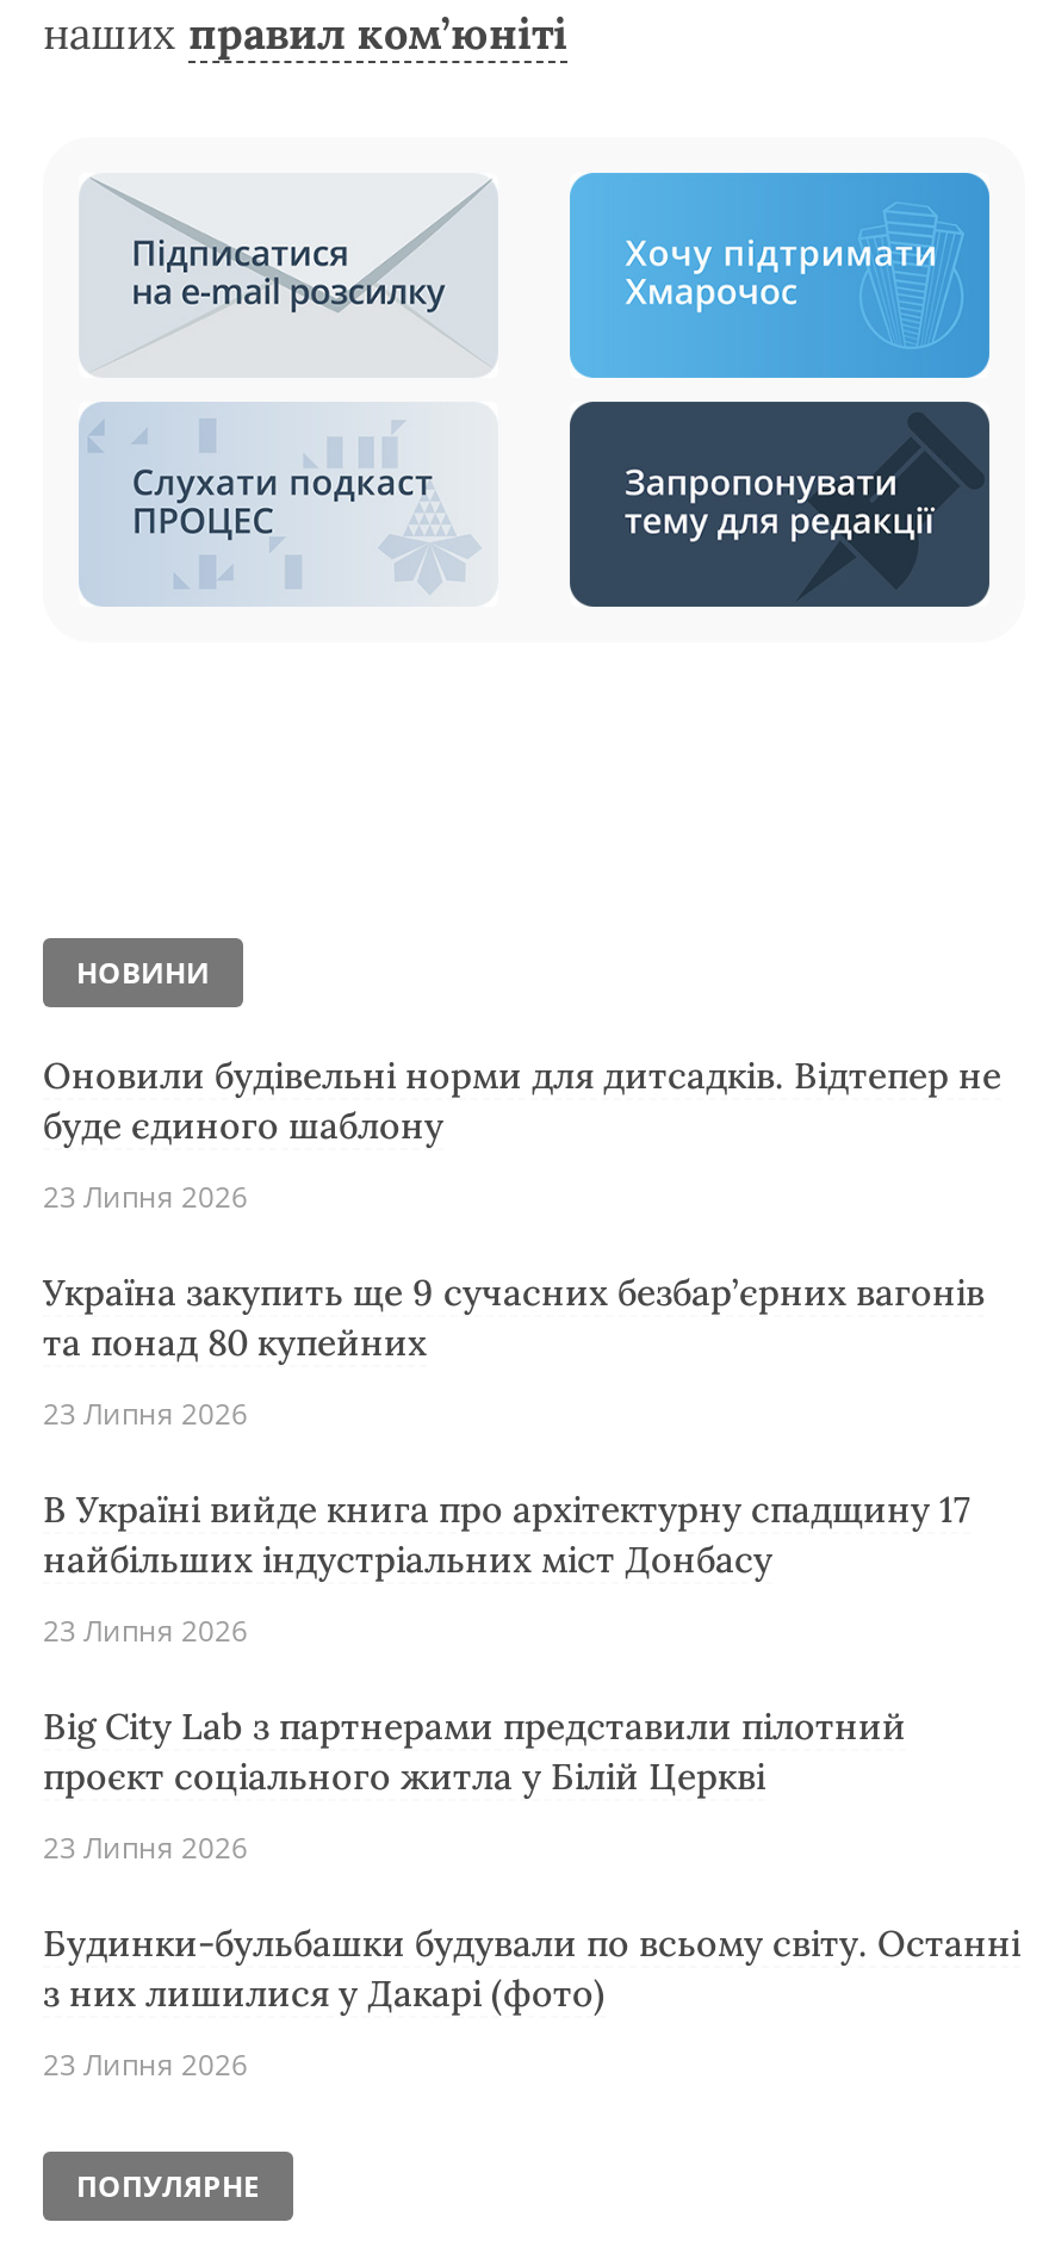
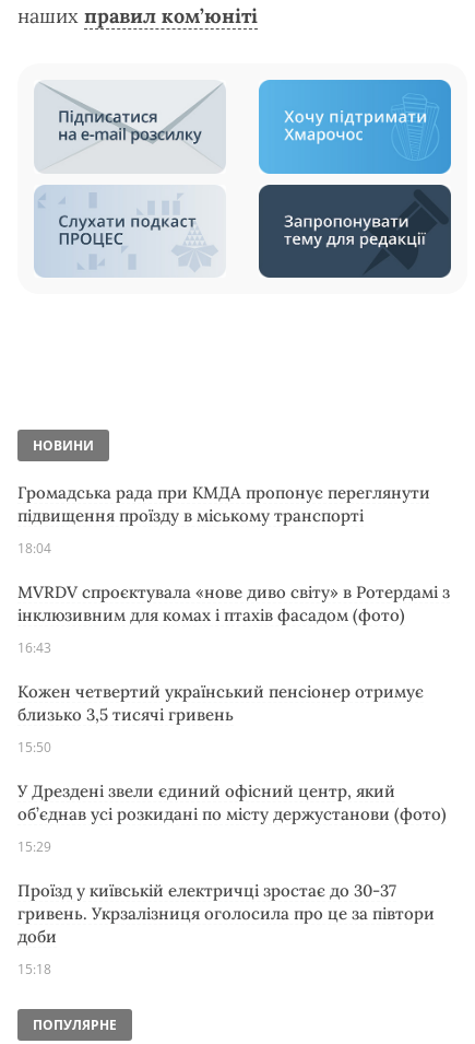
[43,1052,1001,1148] Оновили будівельні норми для дитсадків. Відтепер не | буде єдиного шаблону -> [17,483,430,526] Громадська рада при КМДА пропонує переглянути | підвищення проїзду в міському транспорті
[43,1176,248,1217] 23 Липня 2026 -> [17,539,51,558] 18:04
[43,1269,985,1365] Україна закупить ще 9 сучасних безбар’єрних вагонів | та понад 80 купейних -> [17,582,450,626] MVRDV спроєктувала «нове диво світу» в Ротердамі з | інклюзивним для комах і птахів фасадом (фото)
[43,1393,248,1434] 23 Липня 2026 -> [17,639,51,657] 16:43
[43,1486,970,1582] В Україні вийде книга про архітектурну спадщину 17 | найбільших індустріальних міст Донбасу -> [17,681,424,725] Кожен четвертий український пенсіонер отримує | близько 3,5 тисячі гривень
[43,1610,248,1651] 23 Липня 2026 -> [17,738,51,757] 15:50
[43,1703,906,1799] Big City Lab з партнерами представили пілотний | проєкт соціального житла у Білій Церкві -> [17,781,447,825] У Дрездені звели єдиний офісний центр, який | об’єднав усі розкидані по місту держустанови (фото)
[43,1827,248,1868] 23 Липня 2026 -> [17,838,51,856] 15:29
[43,1920,1020,2016] Будинки-бульбашки будували по всьому світу. Останні | з них лишилися у Дакарі (фото) -> [17,880,435,947] Проїзд у київській електричці зростає до 30-37 | гривень. Укрзалізниця оголосила про це за півтори | доби
[43,2044,248,2085] 23 Липня 2026 -> [17,960,51,979] 15:18

